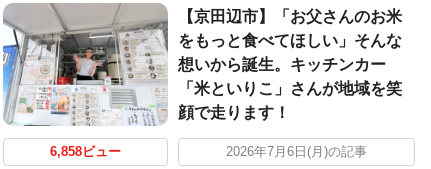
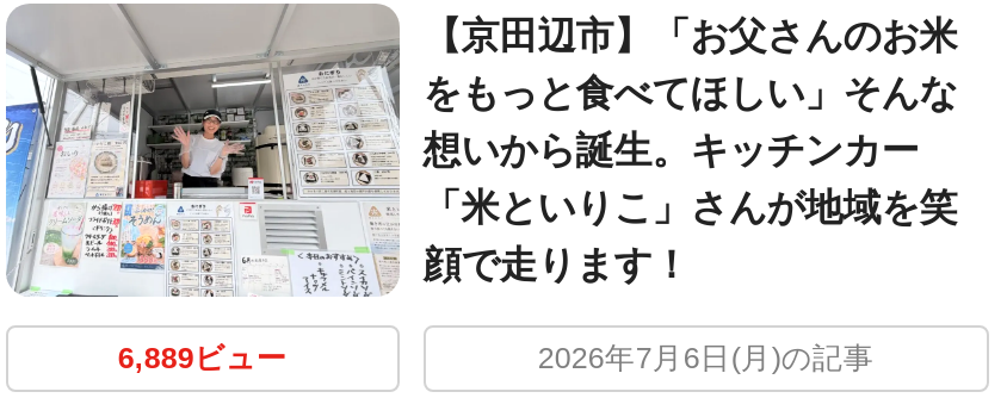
[50,145,121,159] 6,858ビュー -> [118,342,287,376] 6,889ビュー

